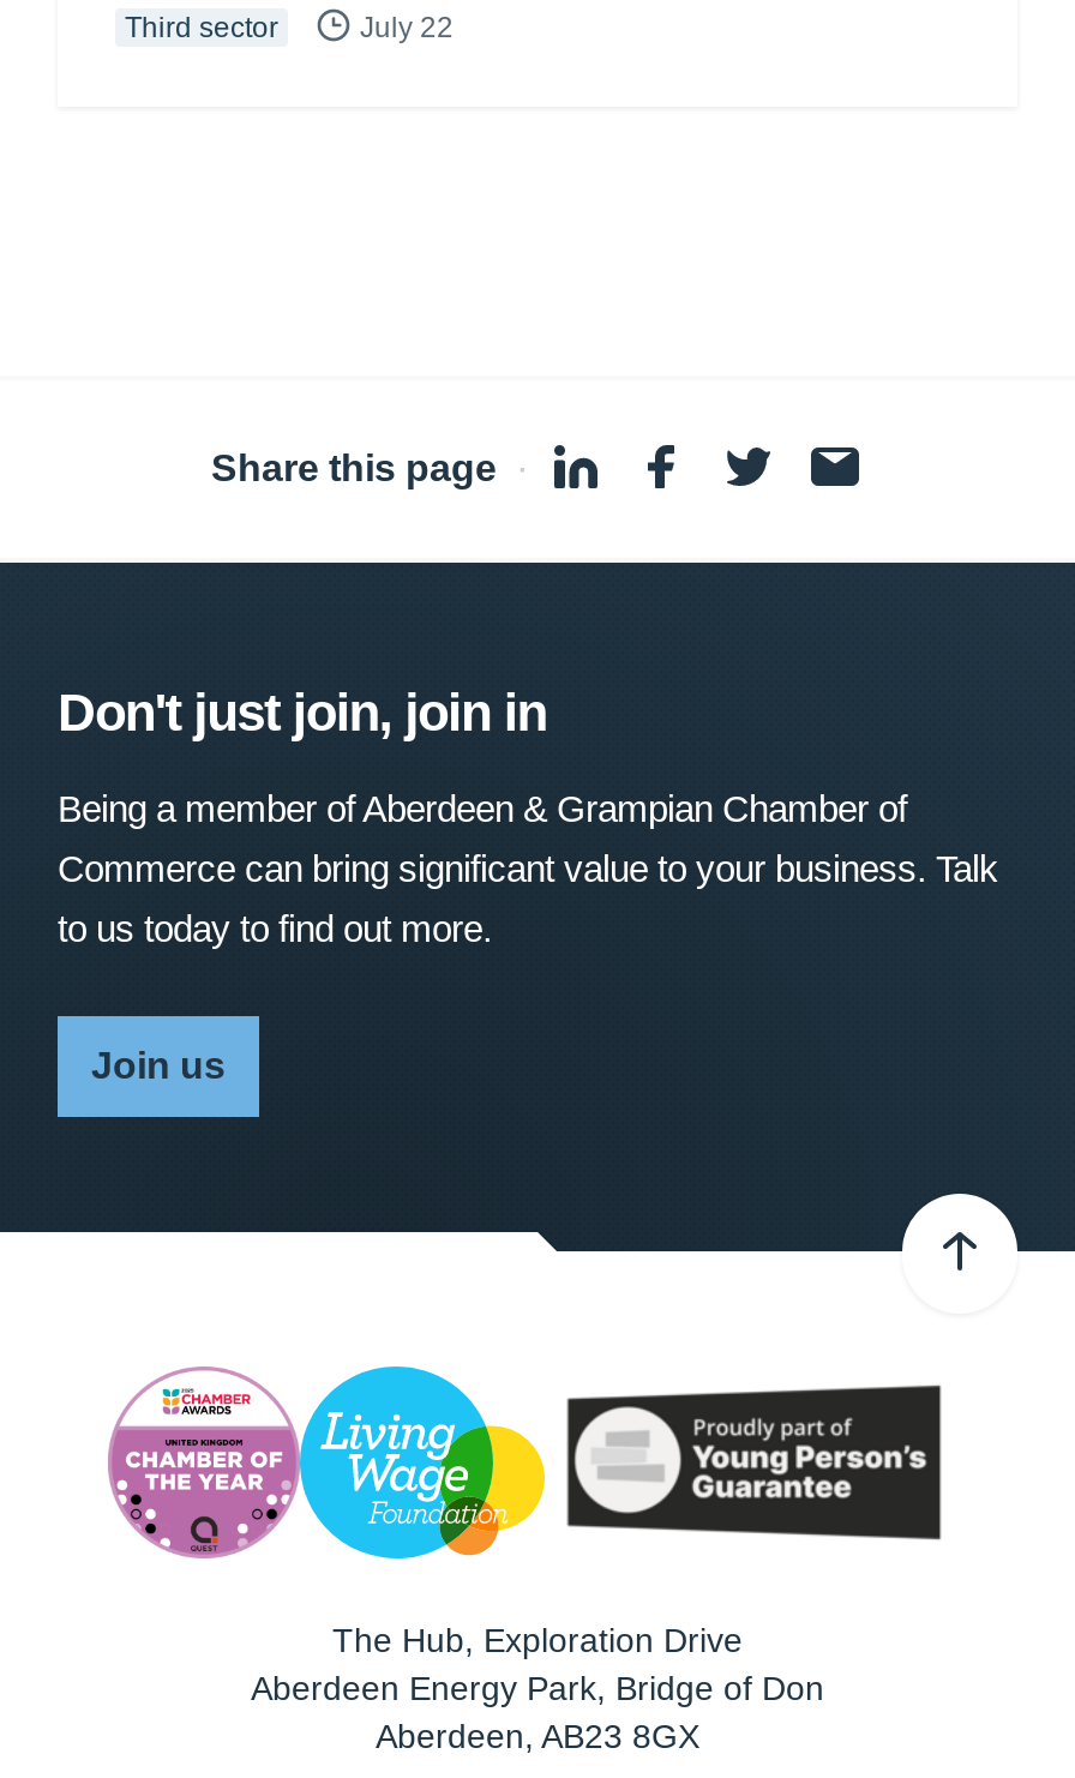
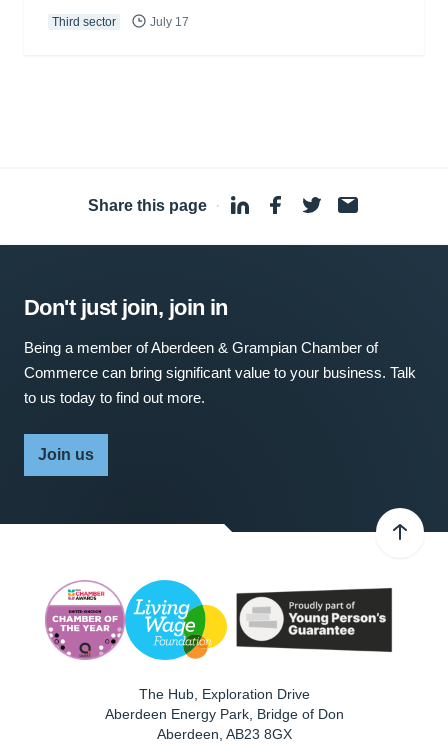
[353,11,454,45] July 22 -> [147,15,189,29] July 17

